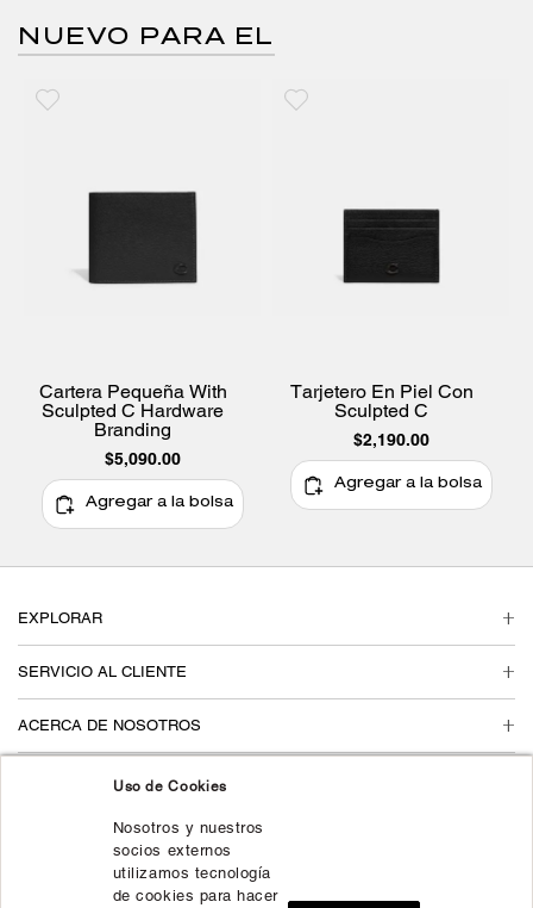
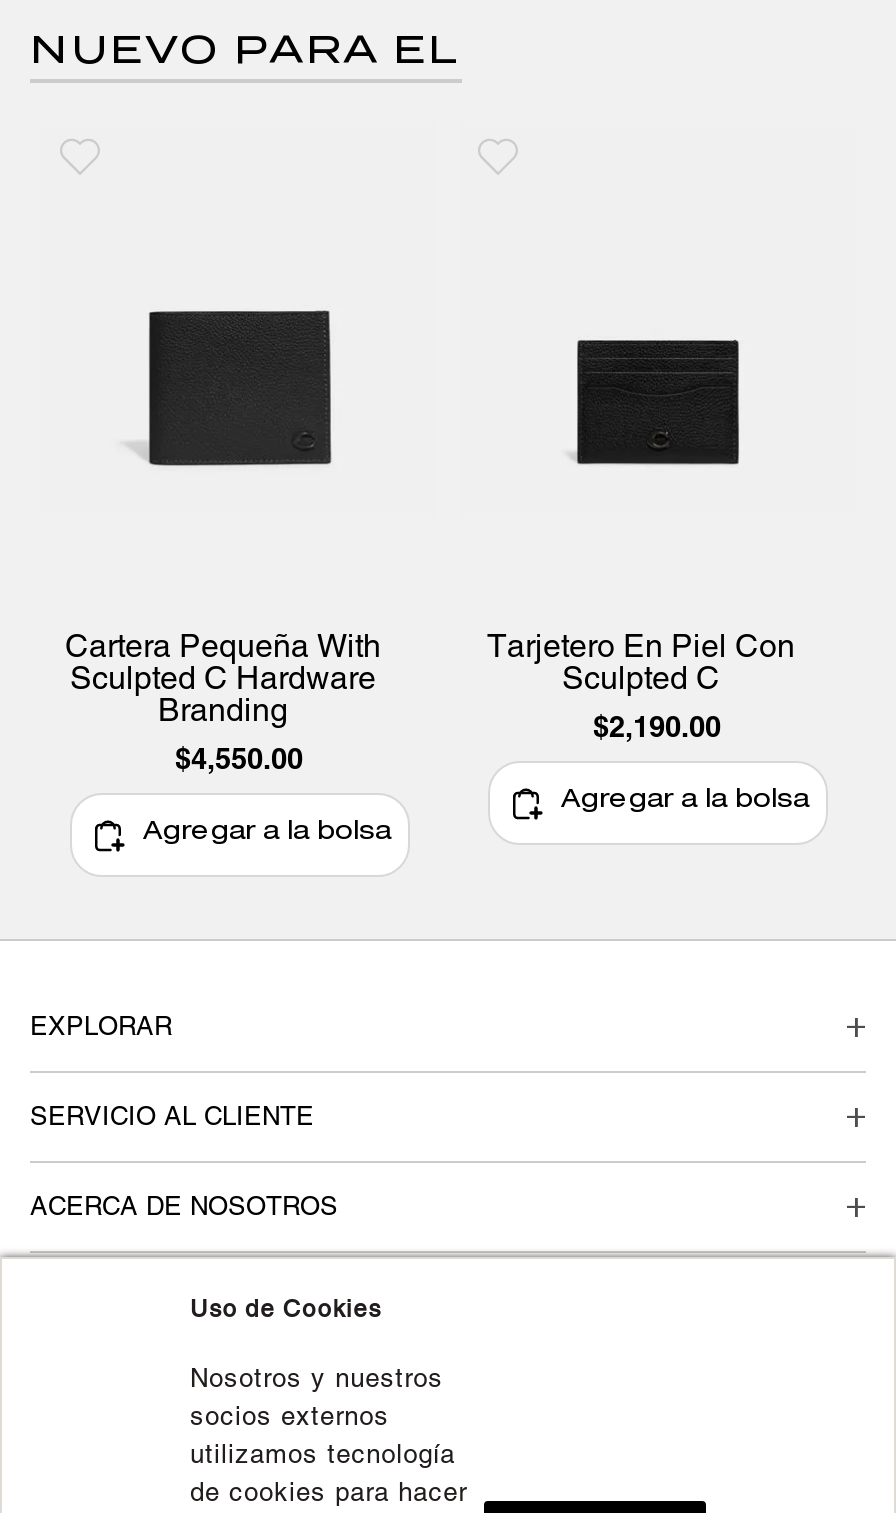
[104,448,180,469] $5,090.00 -> [175,740,303,776] $4,550.00

